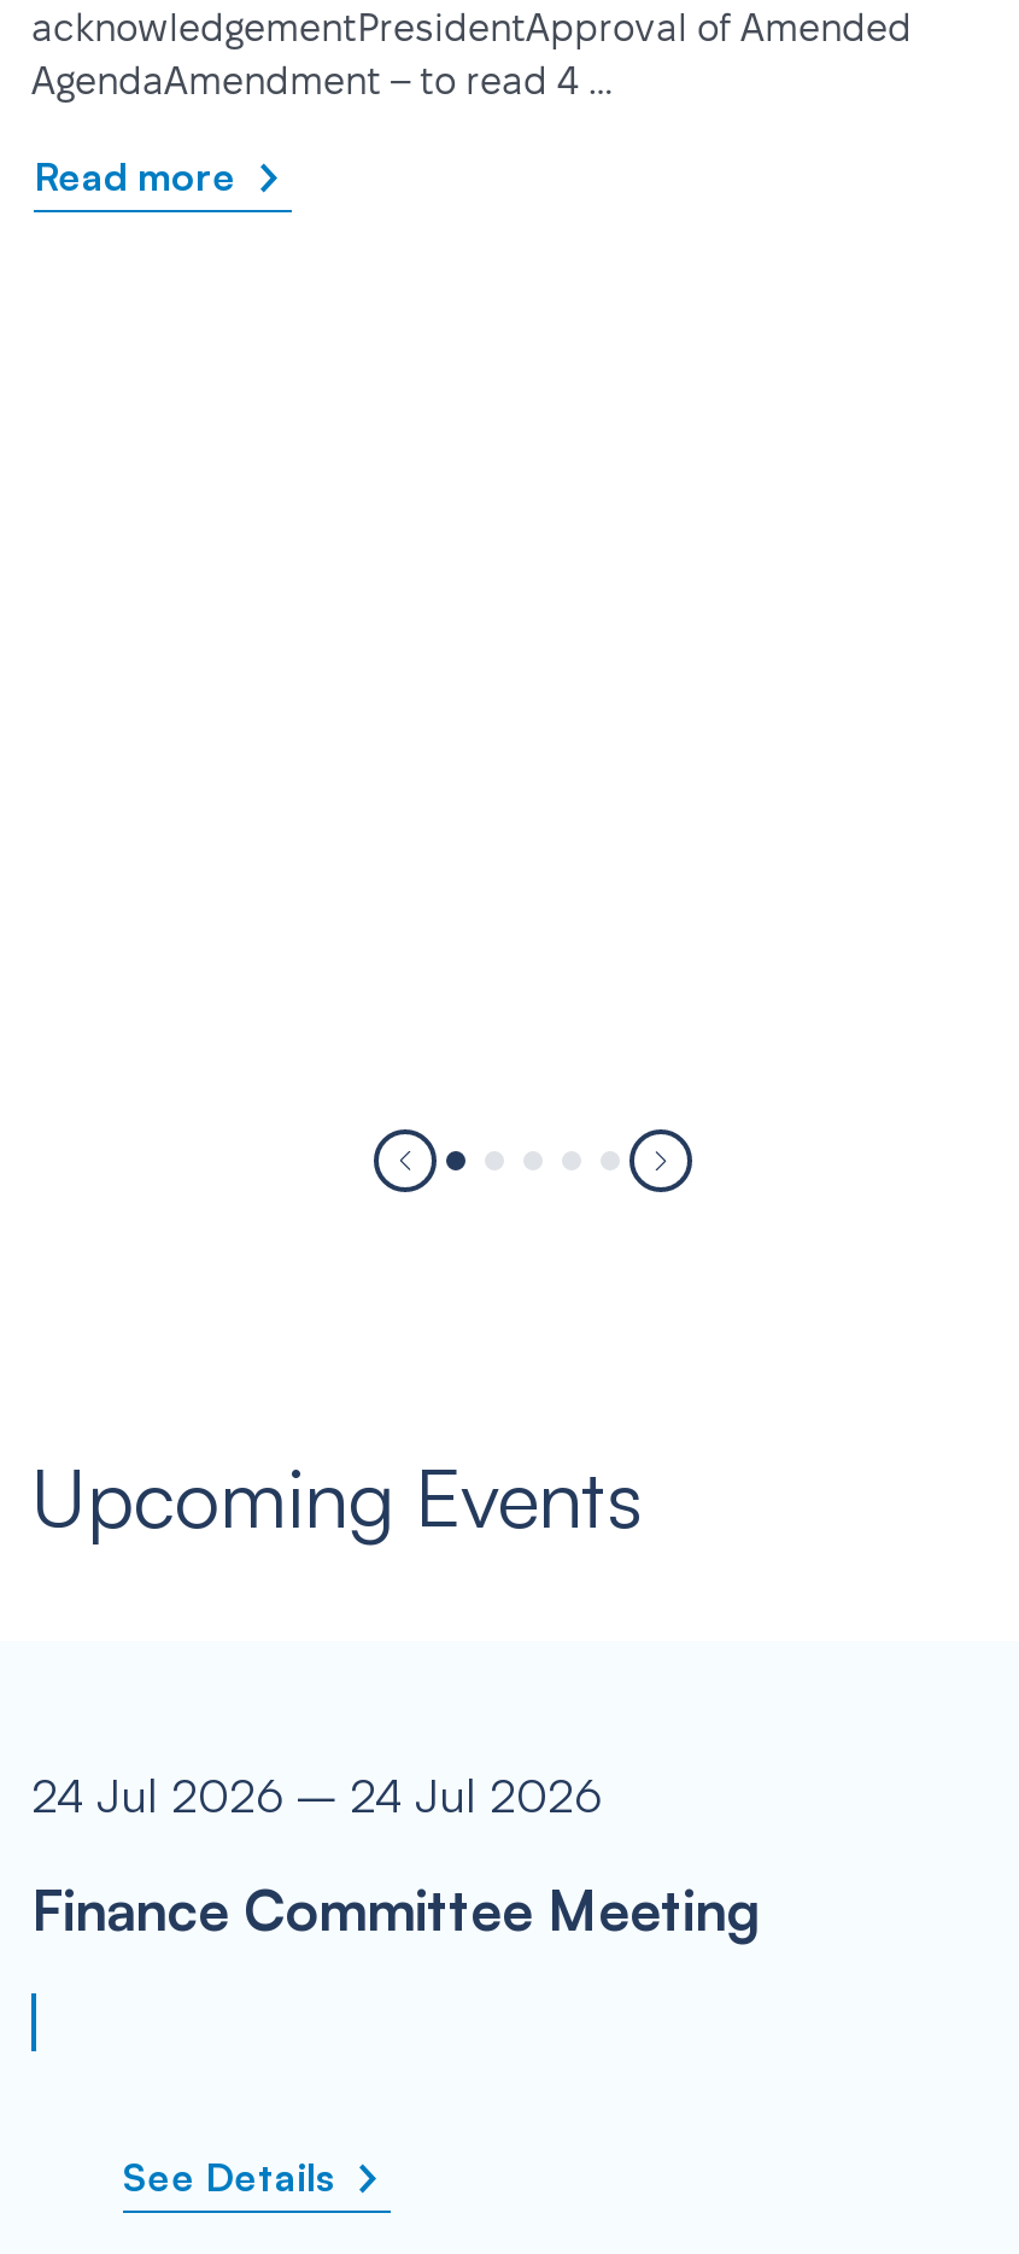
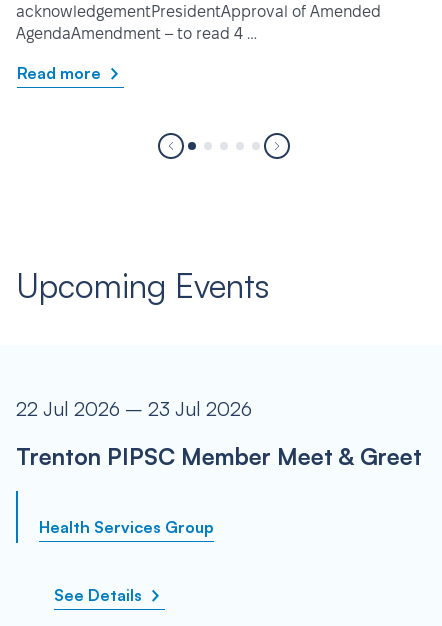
moved [31,1448,644,1547] -> [16,265,270,306]: Upcoming Events
[31,1767,760,1945] 24 Jul 2026 – 24 Jul 2026 | Finance Committee Meeting -> [16,397,422,537] 22 Jul 2026 – 23 Jul 2026 | Trenton PIPSC Member Meet & Greet | Health Services Group

